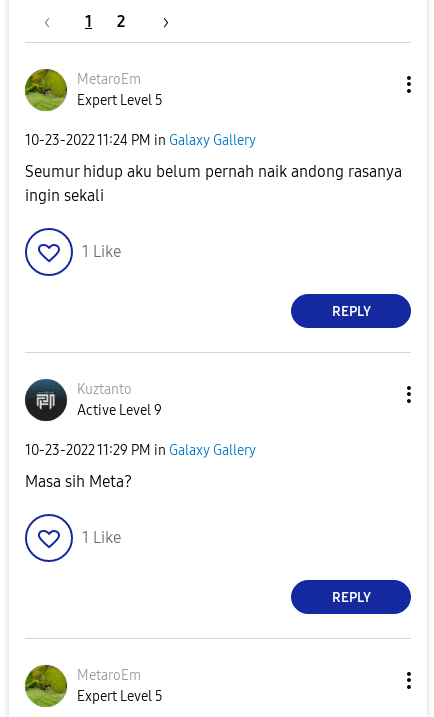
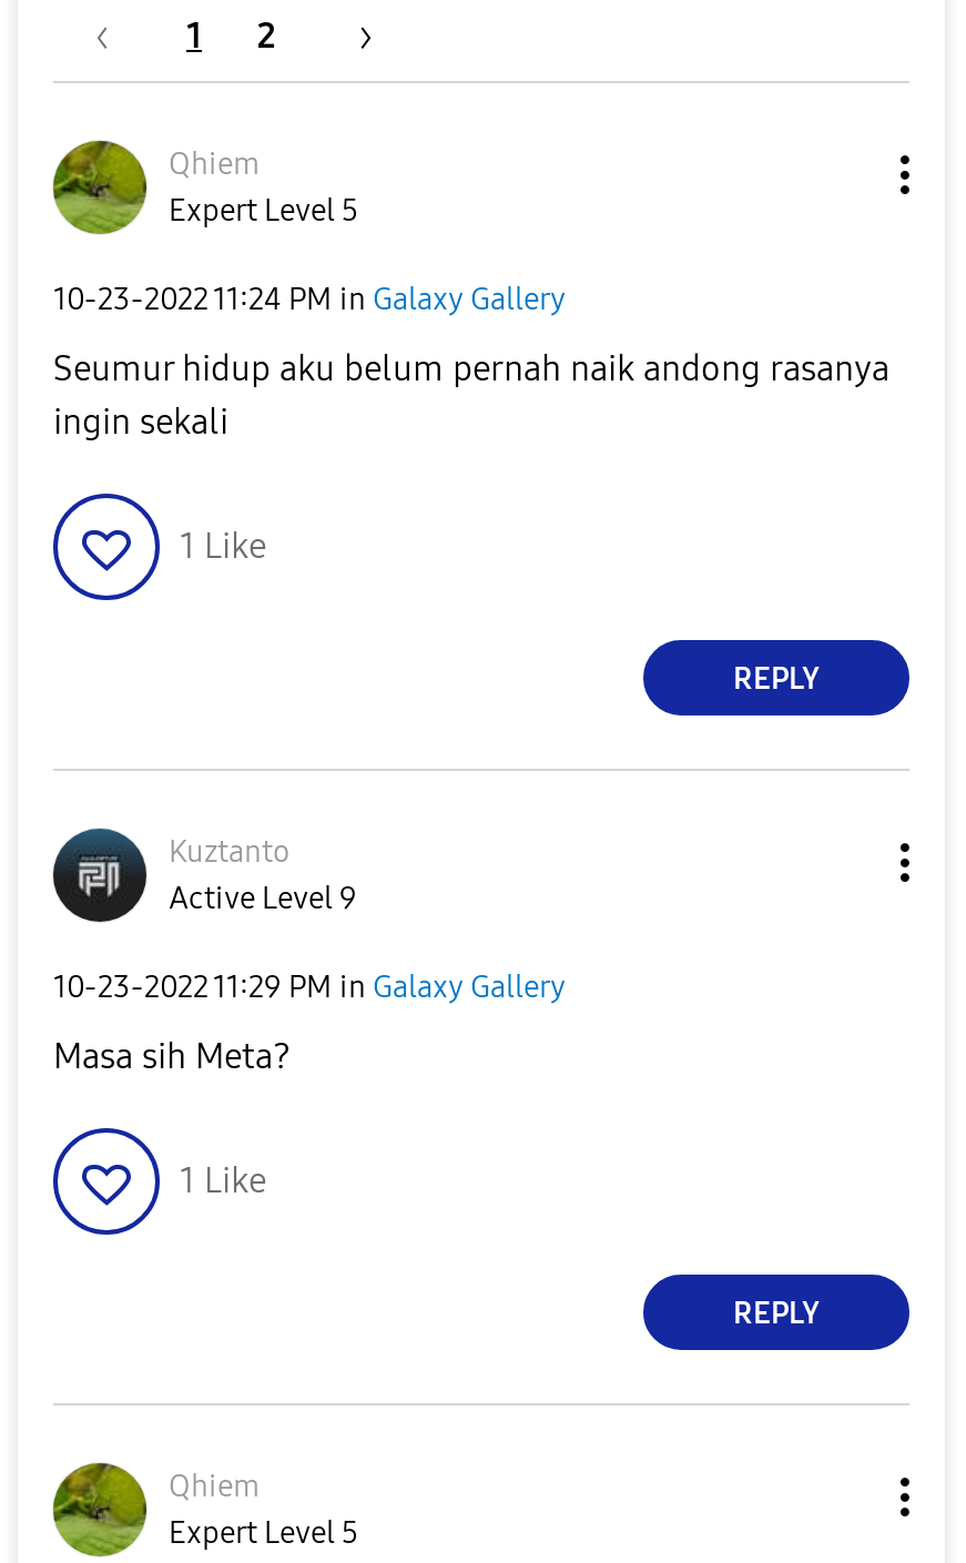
[77,71,141,88] MetaroEm -> [169,146,260,184] Qhiem
[77,667,141,684] MetaroEm -> [169,1468,260,1506] Qhiem

